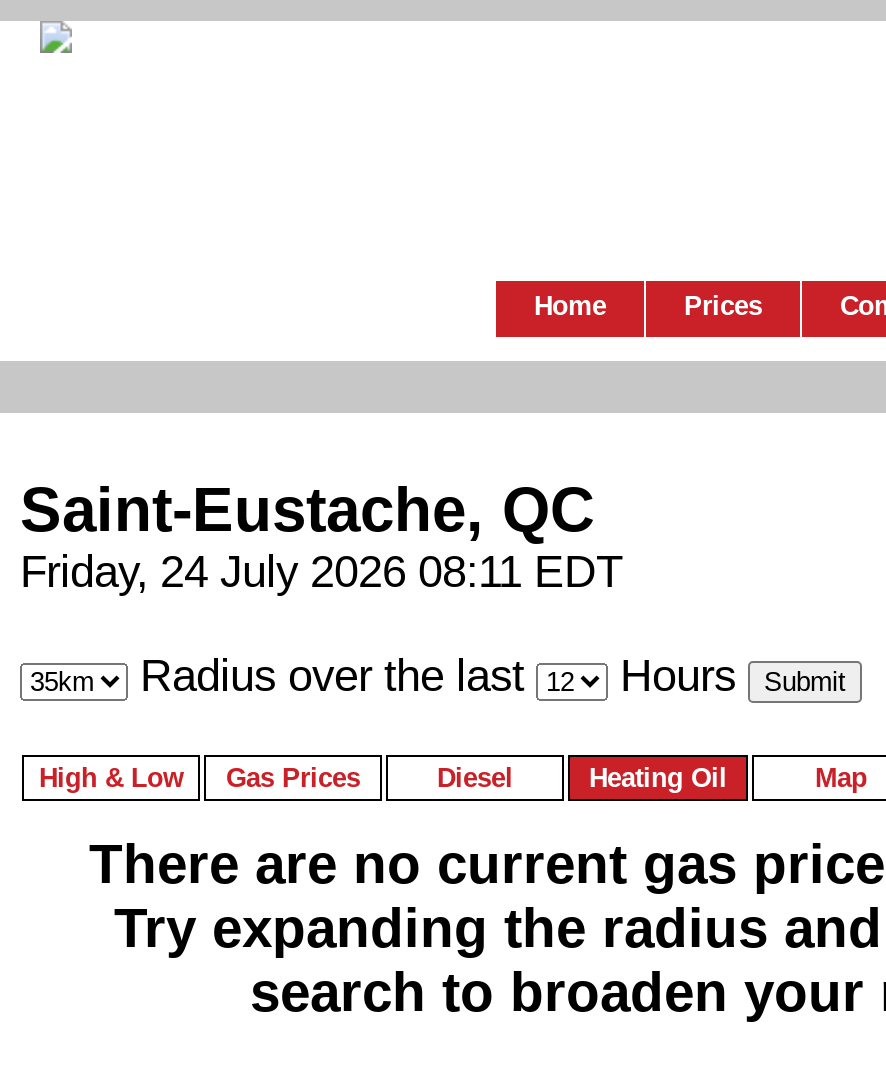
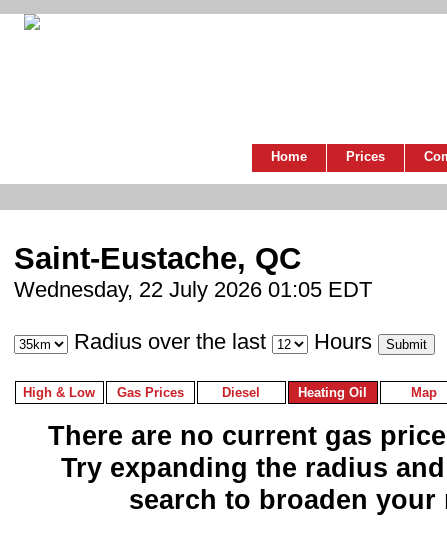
[20,547,622,597] Friday, 24 July 2026 08:11 EDT -> [14,277,372,302] Wednesday, 22 July 2026 01:05 EDT

